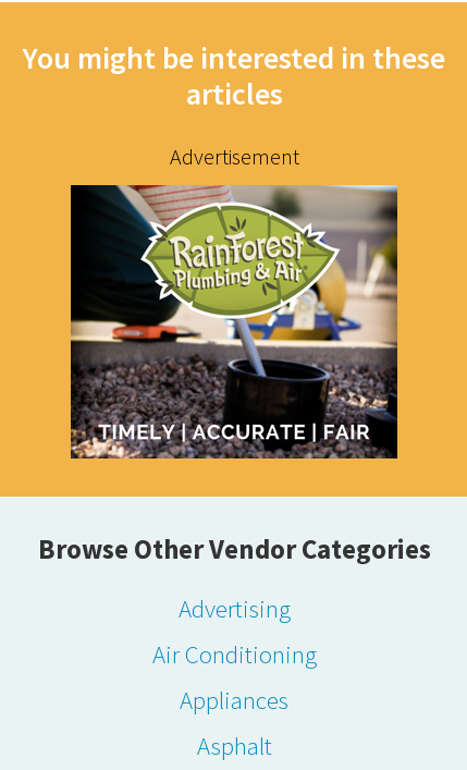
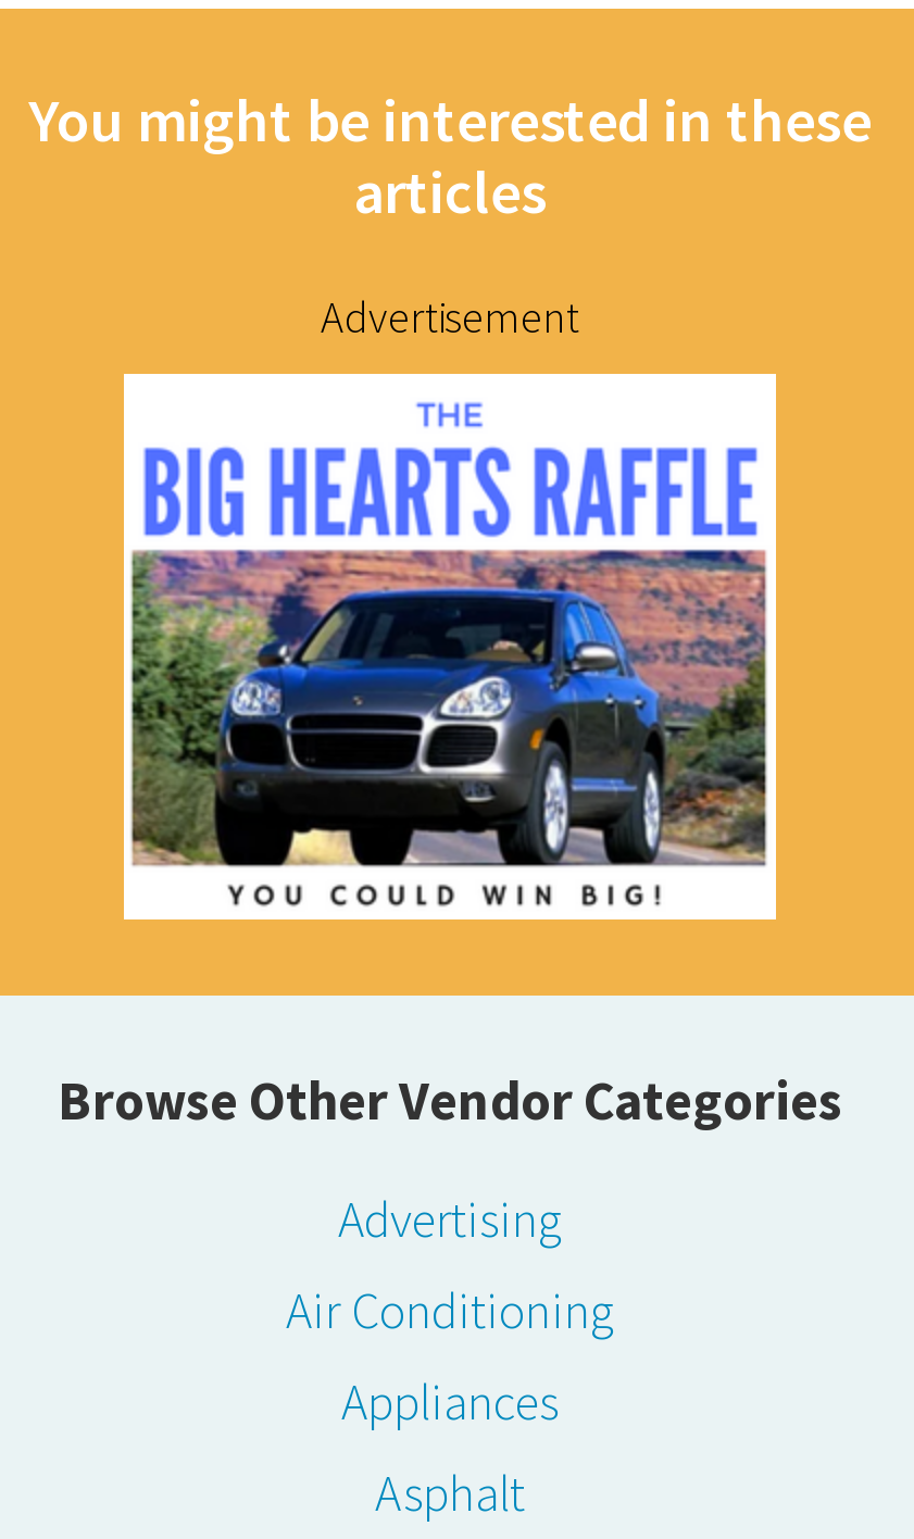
[70,184,398,460] [image] -> [122,372,778,922] [image]

